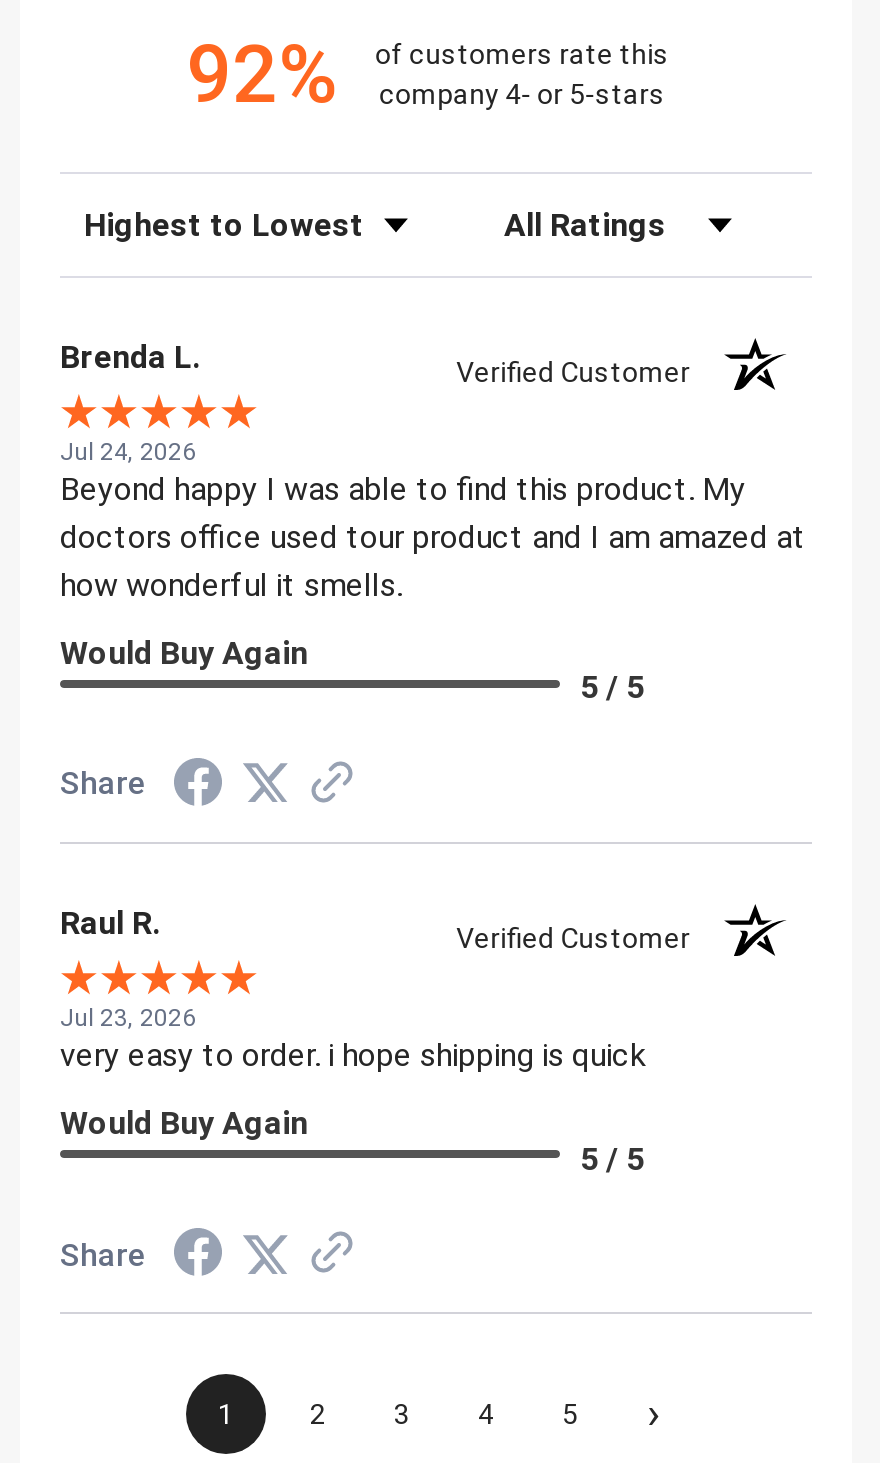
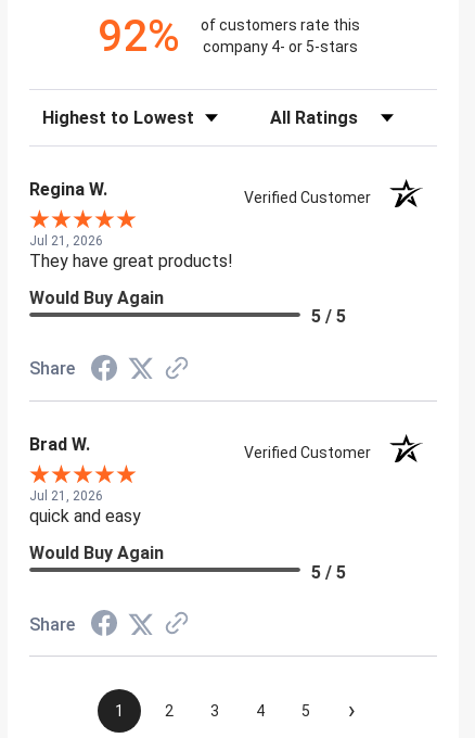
[60,338,200,376] Brenda L. -> [29,179,107,200] Regina W.
[60,438,806,604] Jul 24, 2026 | Beyond happy I was able to find this product. My | doctors office used tour product and I am amazed at | how wonderful it smells. -> [29,233,233,271] Jul 21, 2026 | They have great products!
[60,904,160,942] Raul R. -> [29,434,90,455] Brad W.
[60,1004,646,1074] Jul 23, 2026 | very easy to order. i hope shipping is quick -> [29,488,141,526] Jul 21, 2026 | quick and easy

